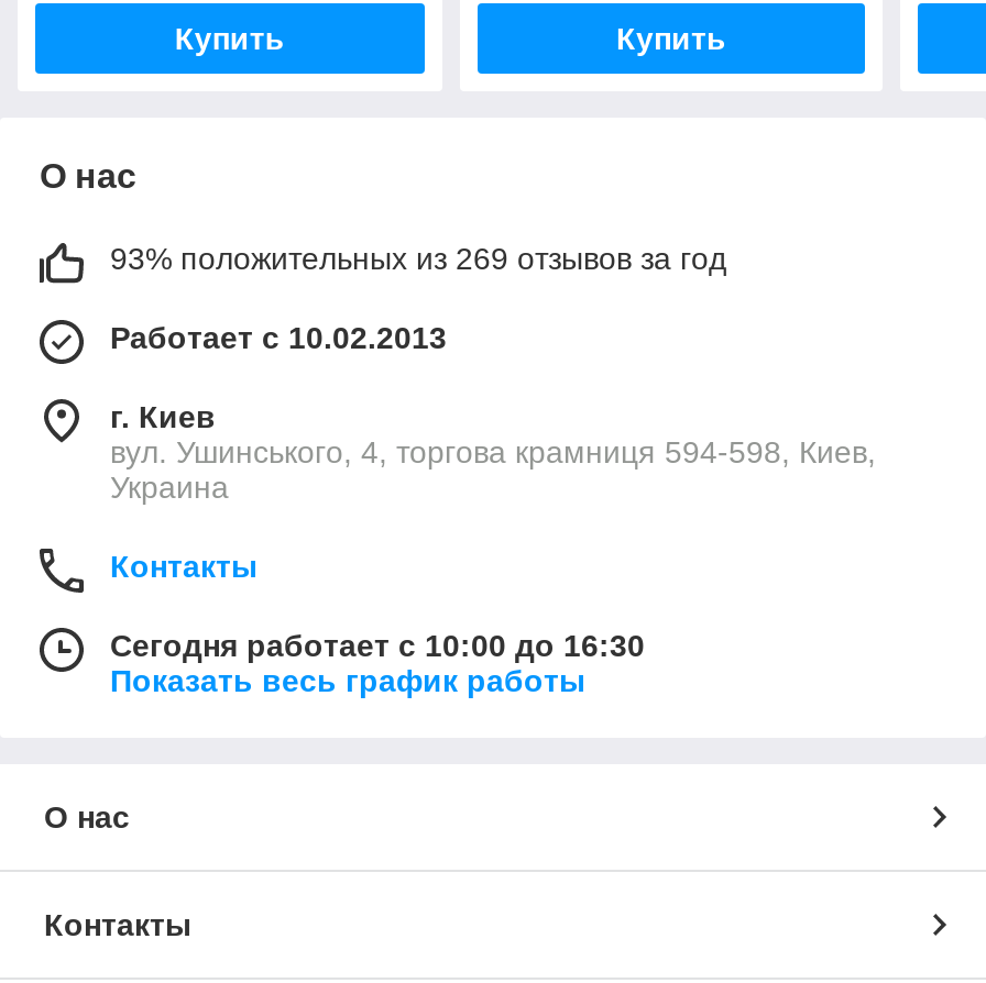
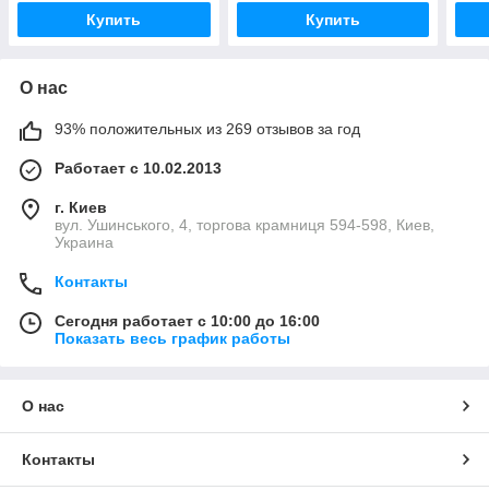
[110,627,645,663] Сегодня работает с 10:00 до 16:30 -> [55,312,320,329] Сегодня работает с 10:00 до 16:00

